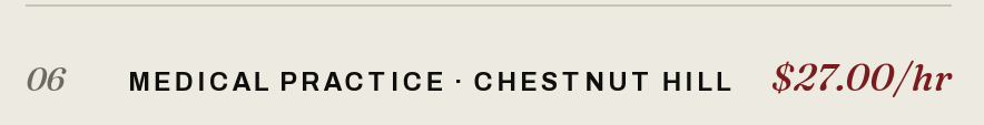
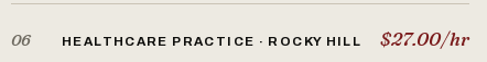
[128,69,734,95] MEDICAL PRACTICE · CHESTNUT HILL -> [62,35,362,48] HEALTHCARE PRACTICE · ROCKY HILL

